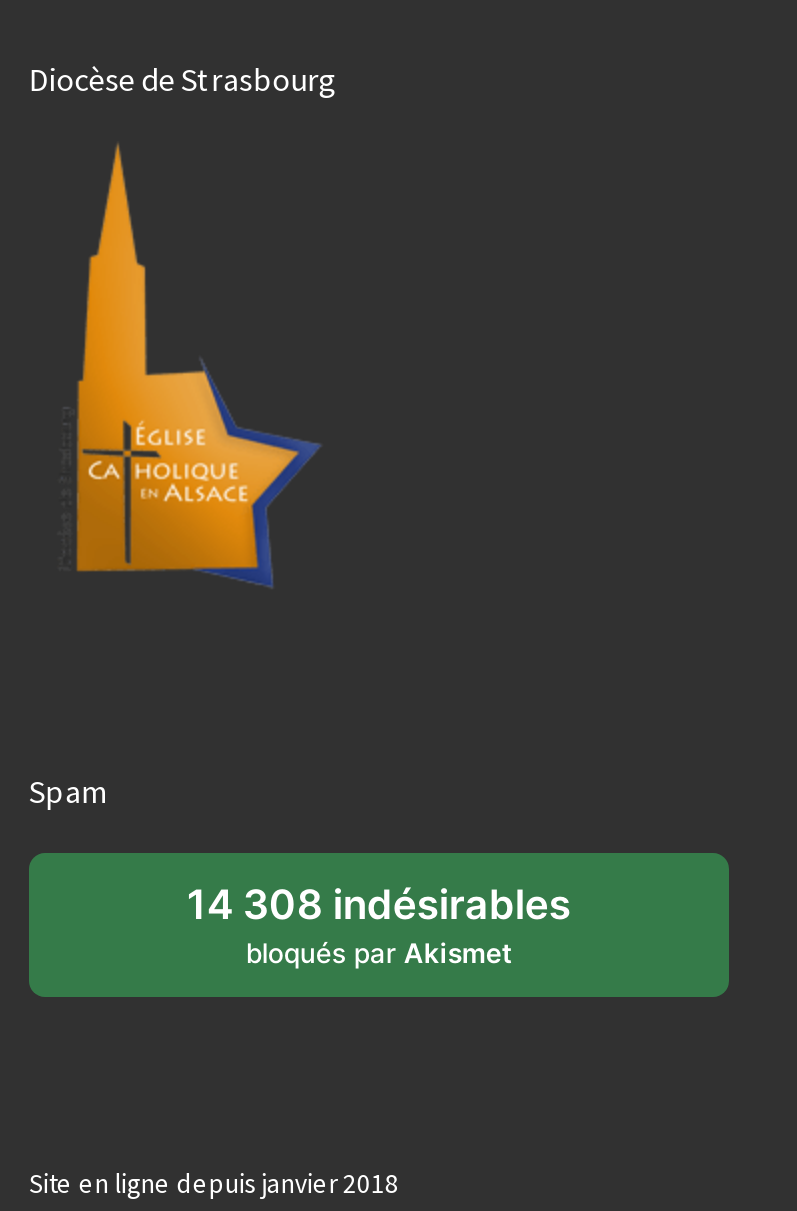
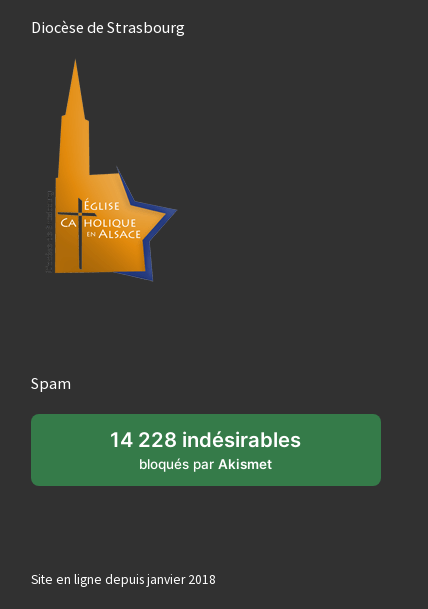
[187,878,571,928] 14 308 indésirables -> [110,427,301,452] 14 228 indésirables

